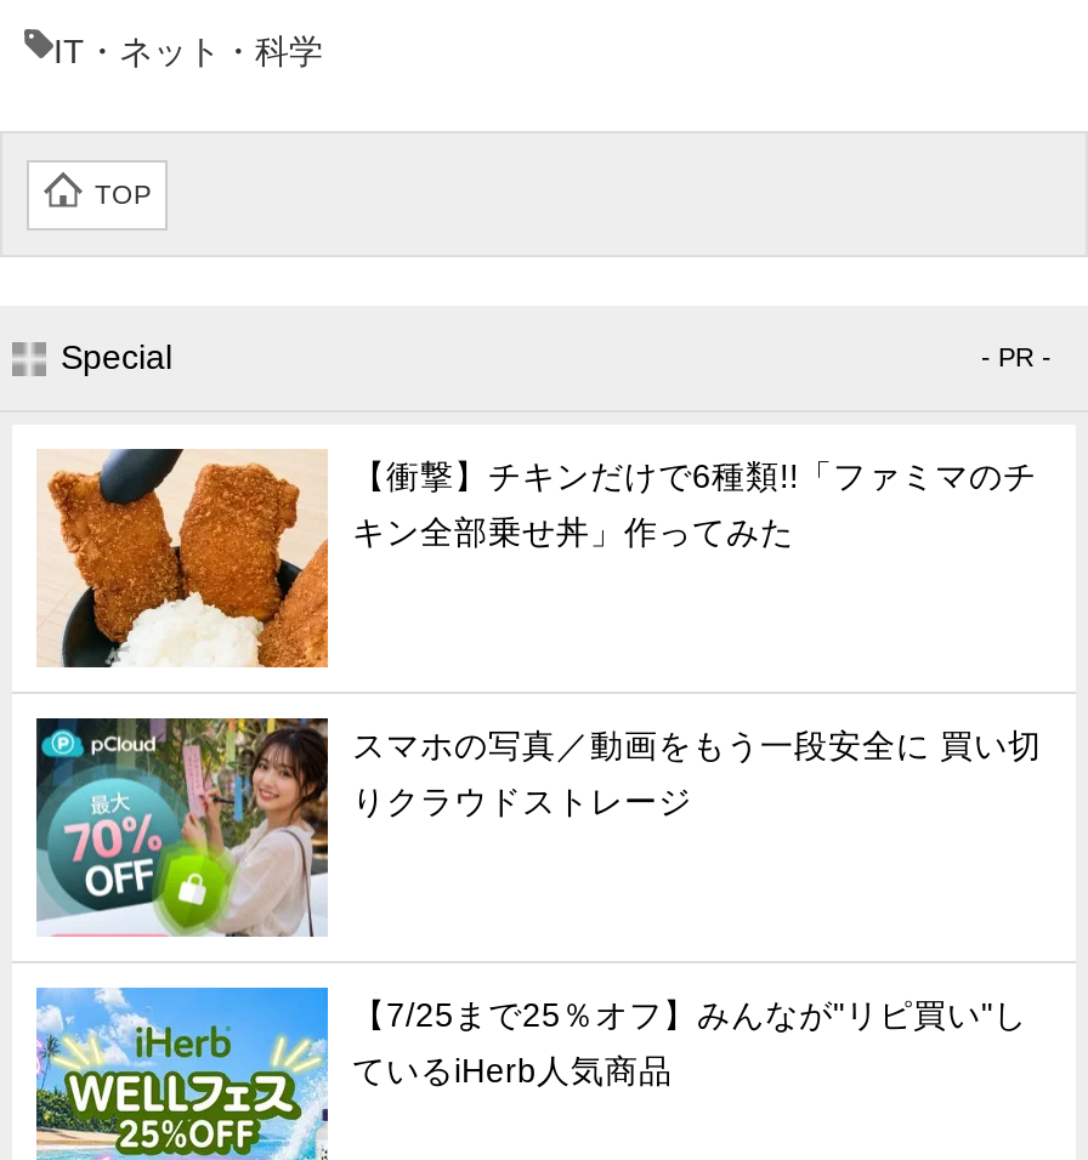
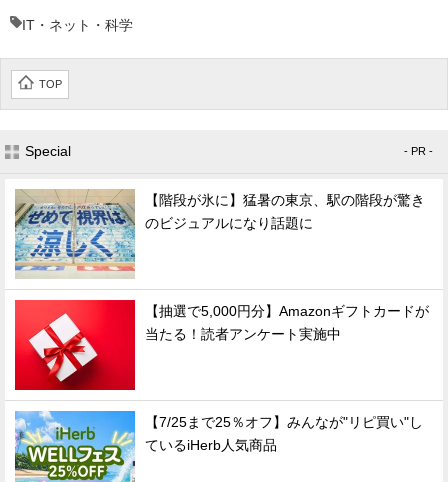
[36,447,1037,670] [image] | 【衝撃】チキンだけで6種類!!「ファミマのチ -> [14,189,425,279] [image] | 【階段が氷に】猛暑の東京、駅の階段が驚き
[352,515,794,552] キン全部乗せ丼」作ってみた -> [145,216,313,231] のビジュアルになり話題に
[34,716,1042,939] [image] | スマホの写真／動画をもう一段安全に 買い切 -> [14,299,429,391] [image] | 【抽選で5,000円分】Amazonギフトカードが
[352,785,692,821] りクラウドストレージ -> [145,327,341,342] 当たる！読者アンケート実施中

